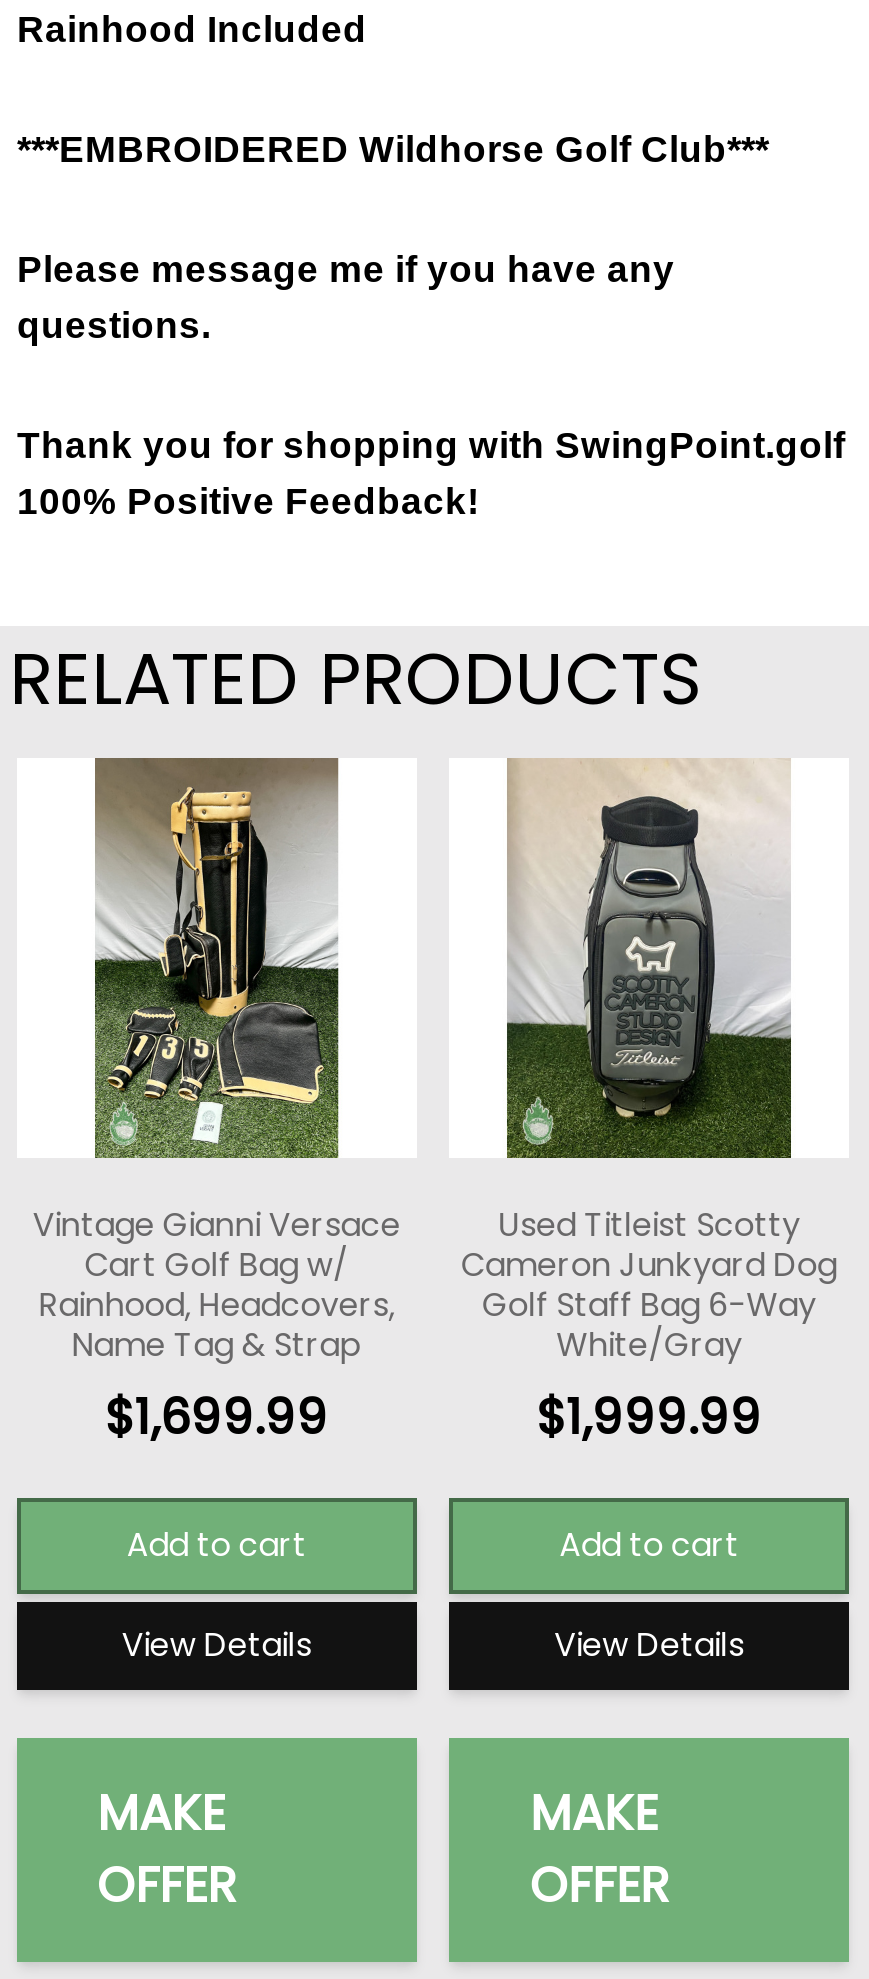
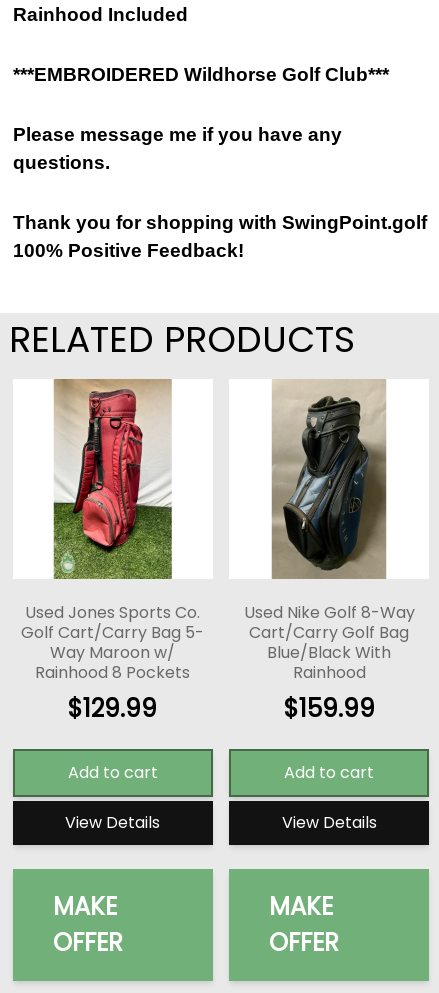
[33,758,401,1449] [image] | Vintage Gianni Versace | Cart Golf Bag w/ | Rainhood, Headcovers, | Name Tag & Strap | $1,699.99 -> [21,379,204,725] [image] | Used Jones Sports Co. | Golf Cart/Carry Bag 5- | Way Maroon w/ | Rainhood 8 Pockets | $129.99
[461,758,837,1449] [image] | Used Titleist Scotty | Cameron Junkyard Dog | Golf Staff Bag 6-Way | White/Gray | $1,999.99 -> [244,379,415,725] [image] | Used Nike Golf 8-Way | Cart/Carry Golf Bag | Blue/Black With | Rainhood | $159.99

